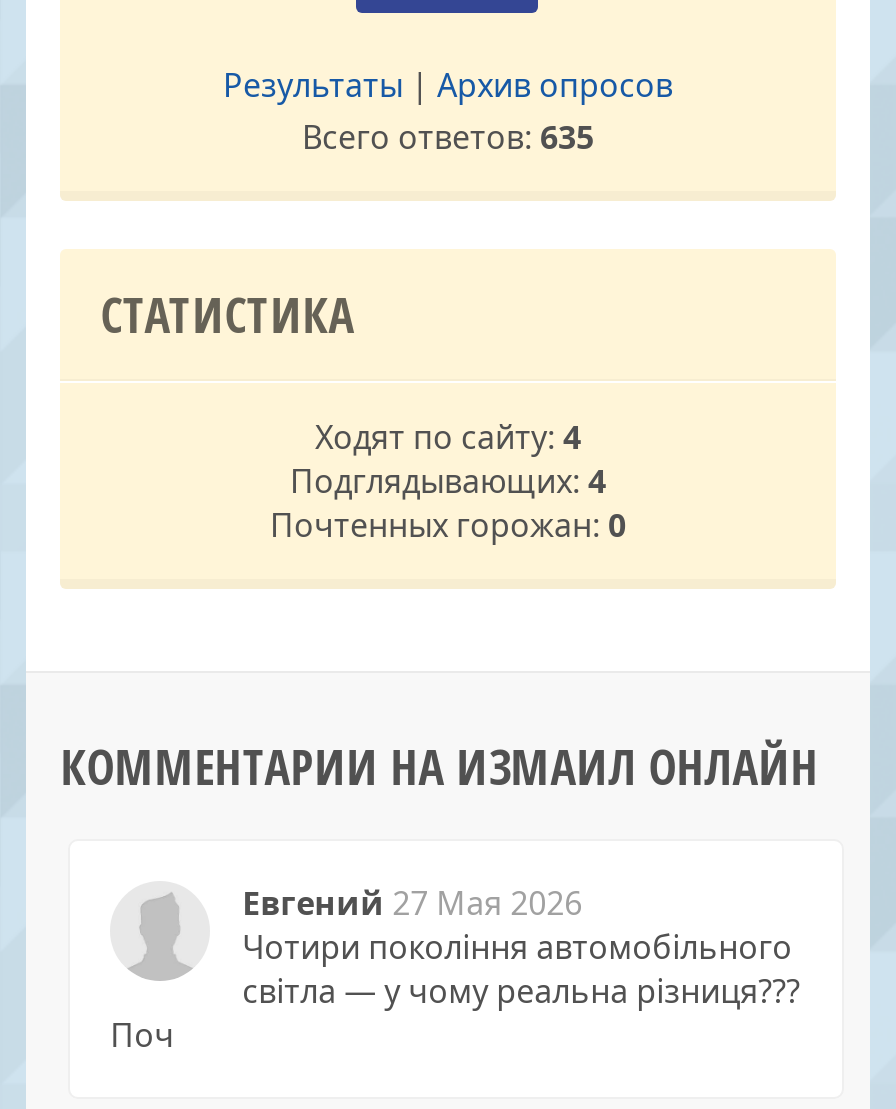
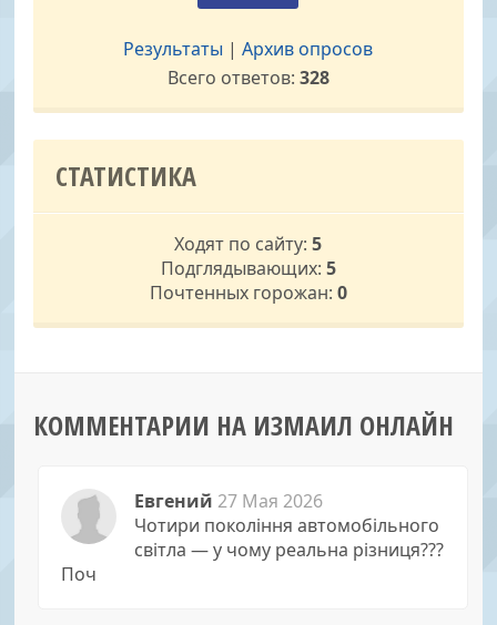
[302,115,594,159] Всего ответов: 635 -> [168,65,329,89] Всего ответов: 328
[315,415,581,459] Ходят по сайту: 4 -> [175,231,322,256] Ходят по сайту: 5
[290,459,606,503] Подглядывающих: 4 -> [161,256,336,280] Подглядывающих: 5

